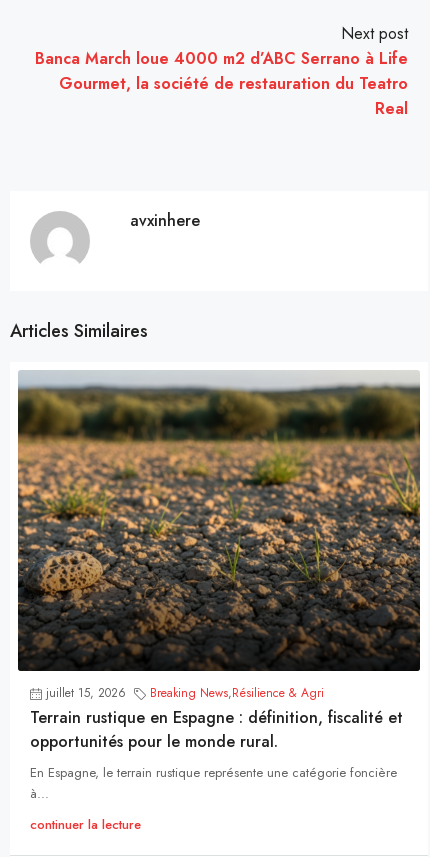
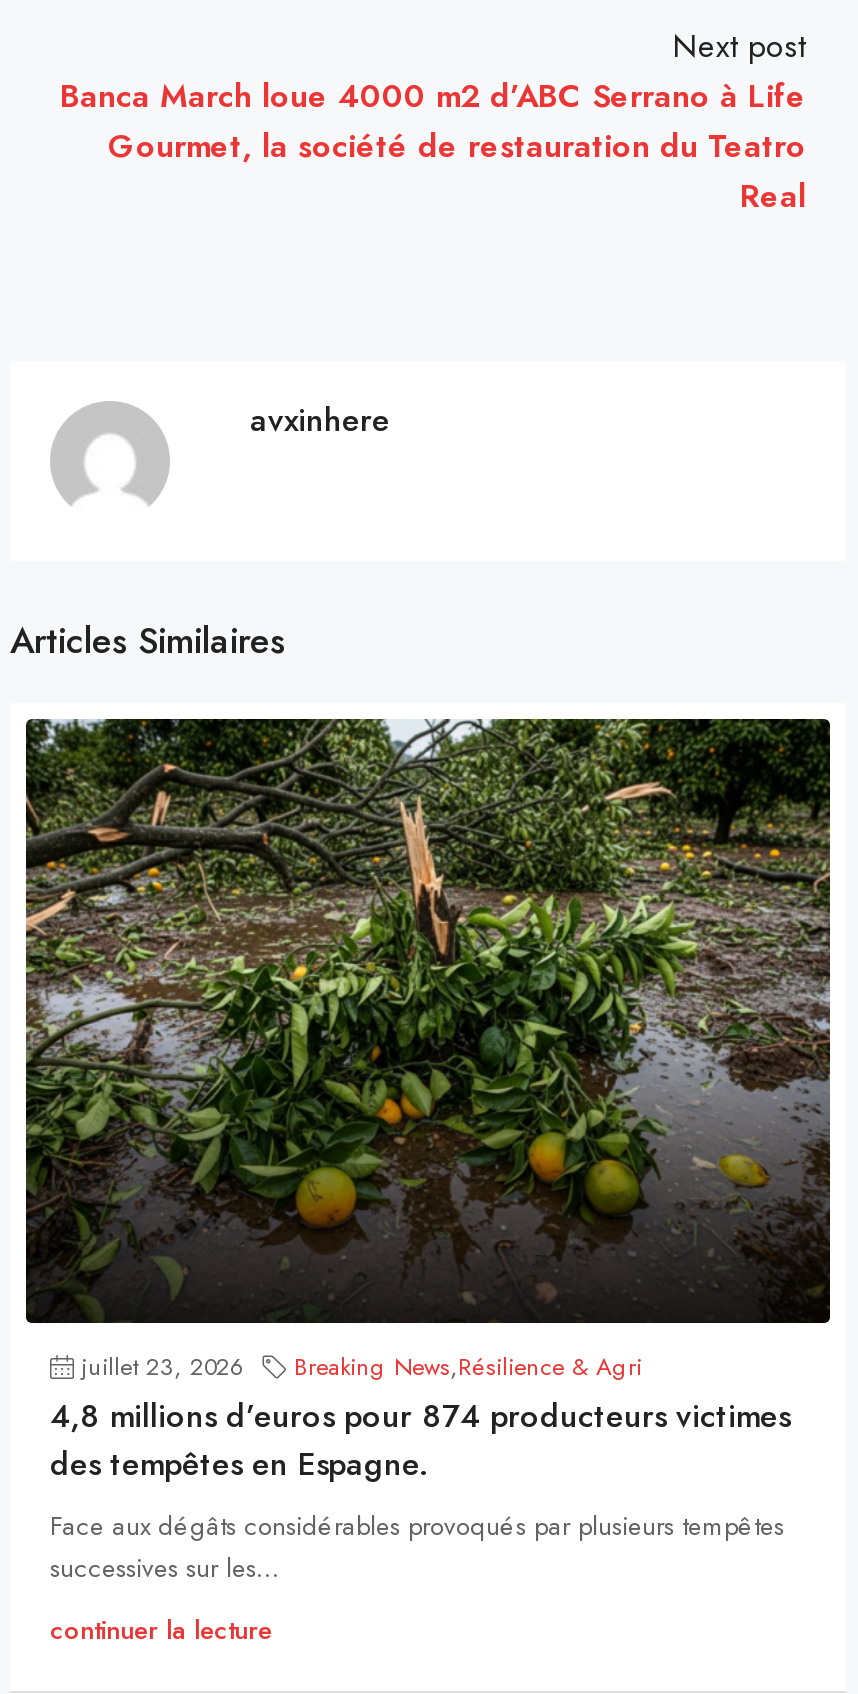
[17,369,421,702] [image] | juillet 15, 2026 Breaking News,Résilience & Agri -> [24,716,832,1385] [image] | juillet 23, 2026 Breaking News,Résilience & Agri
[30,706,403,803] Terrain rustique en Espagne : définition, fiscalité et | opportunités pour le monde rural. | En Espagne, le terrain rustique représente une catégorie foncière | à... -> [50,1393,790,1587] 4,8 millions d’euros pour 874 producteurs victimes | des tempêtes en Espagne. | Face aux dégâts considérables provoqués par plusieurs tempêtes | successives sur les...

